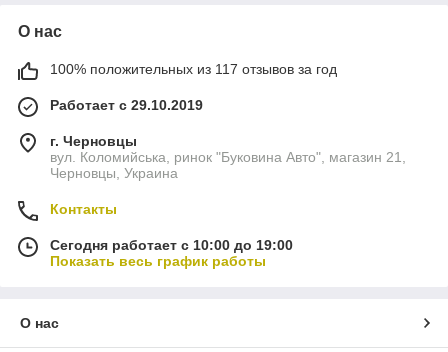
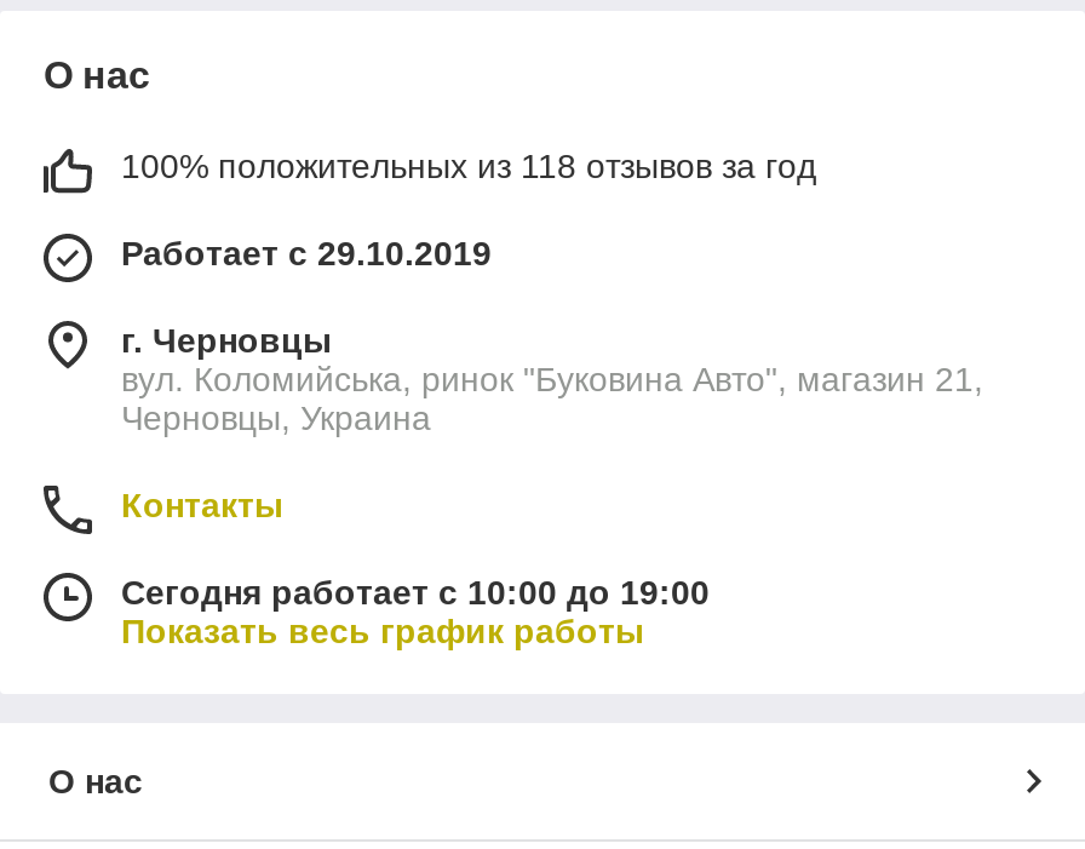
[50,61,337,77] 100% положительных из 117 отзывов за год -> [121,146,816,185] 100% положительных из 118 отзывов за год

